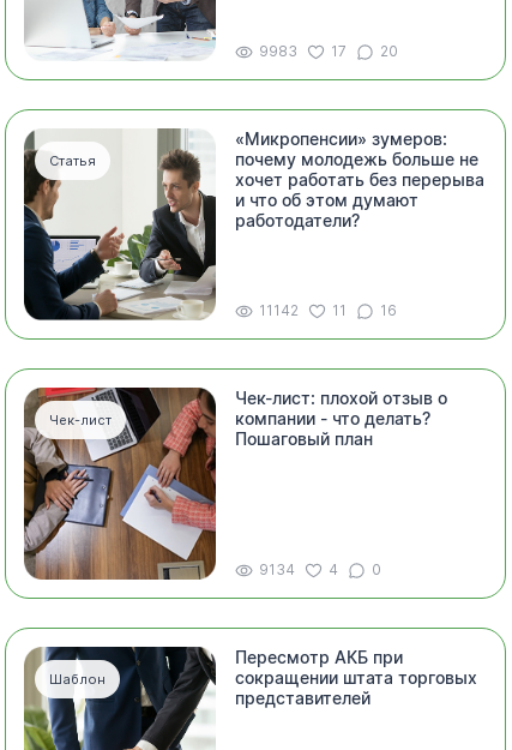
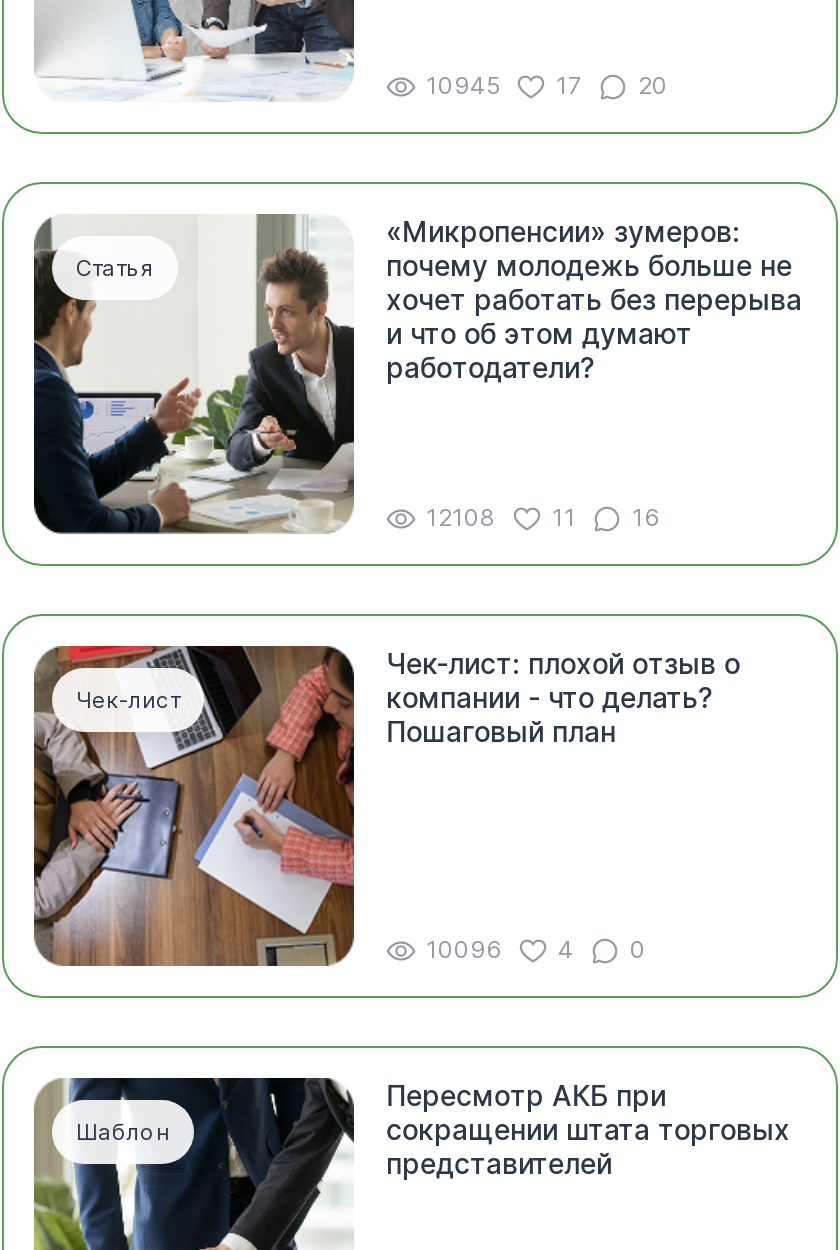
[259,42,398,60] 9983 17 20 -> [426,70,668,100] 10945 17 20
[259,301,397,319] 11142 11 16 -> [426,502,660,532] 12108 11 16
[259,560,381,578] 9134 4 0 -> [426,934,646,964] 10096 4 0

